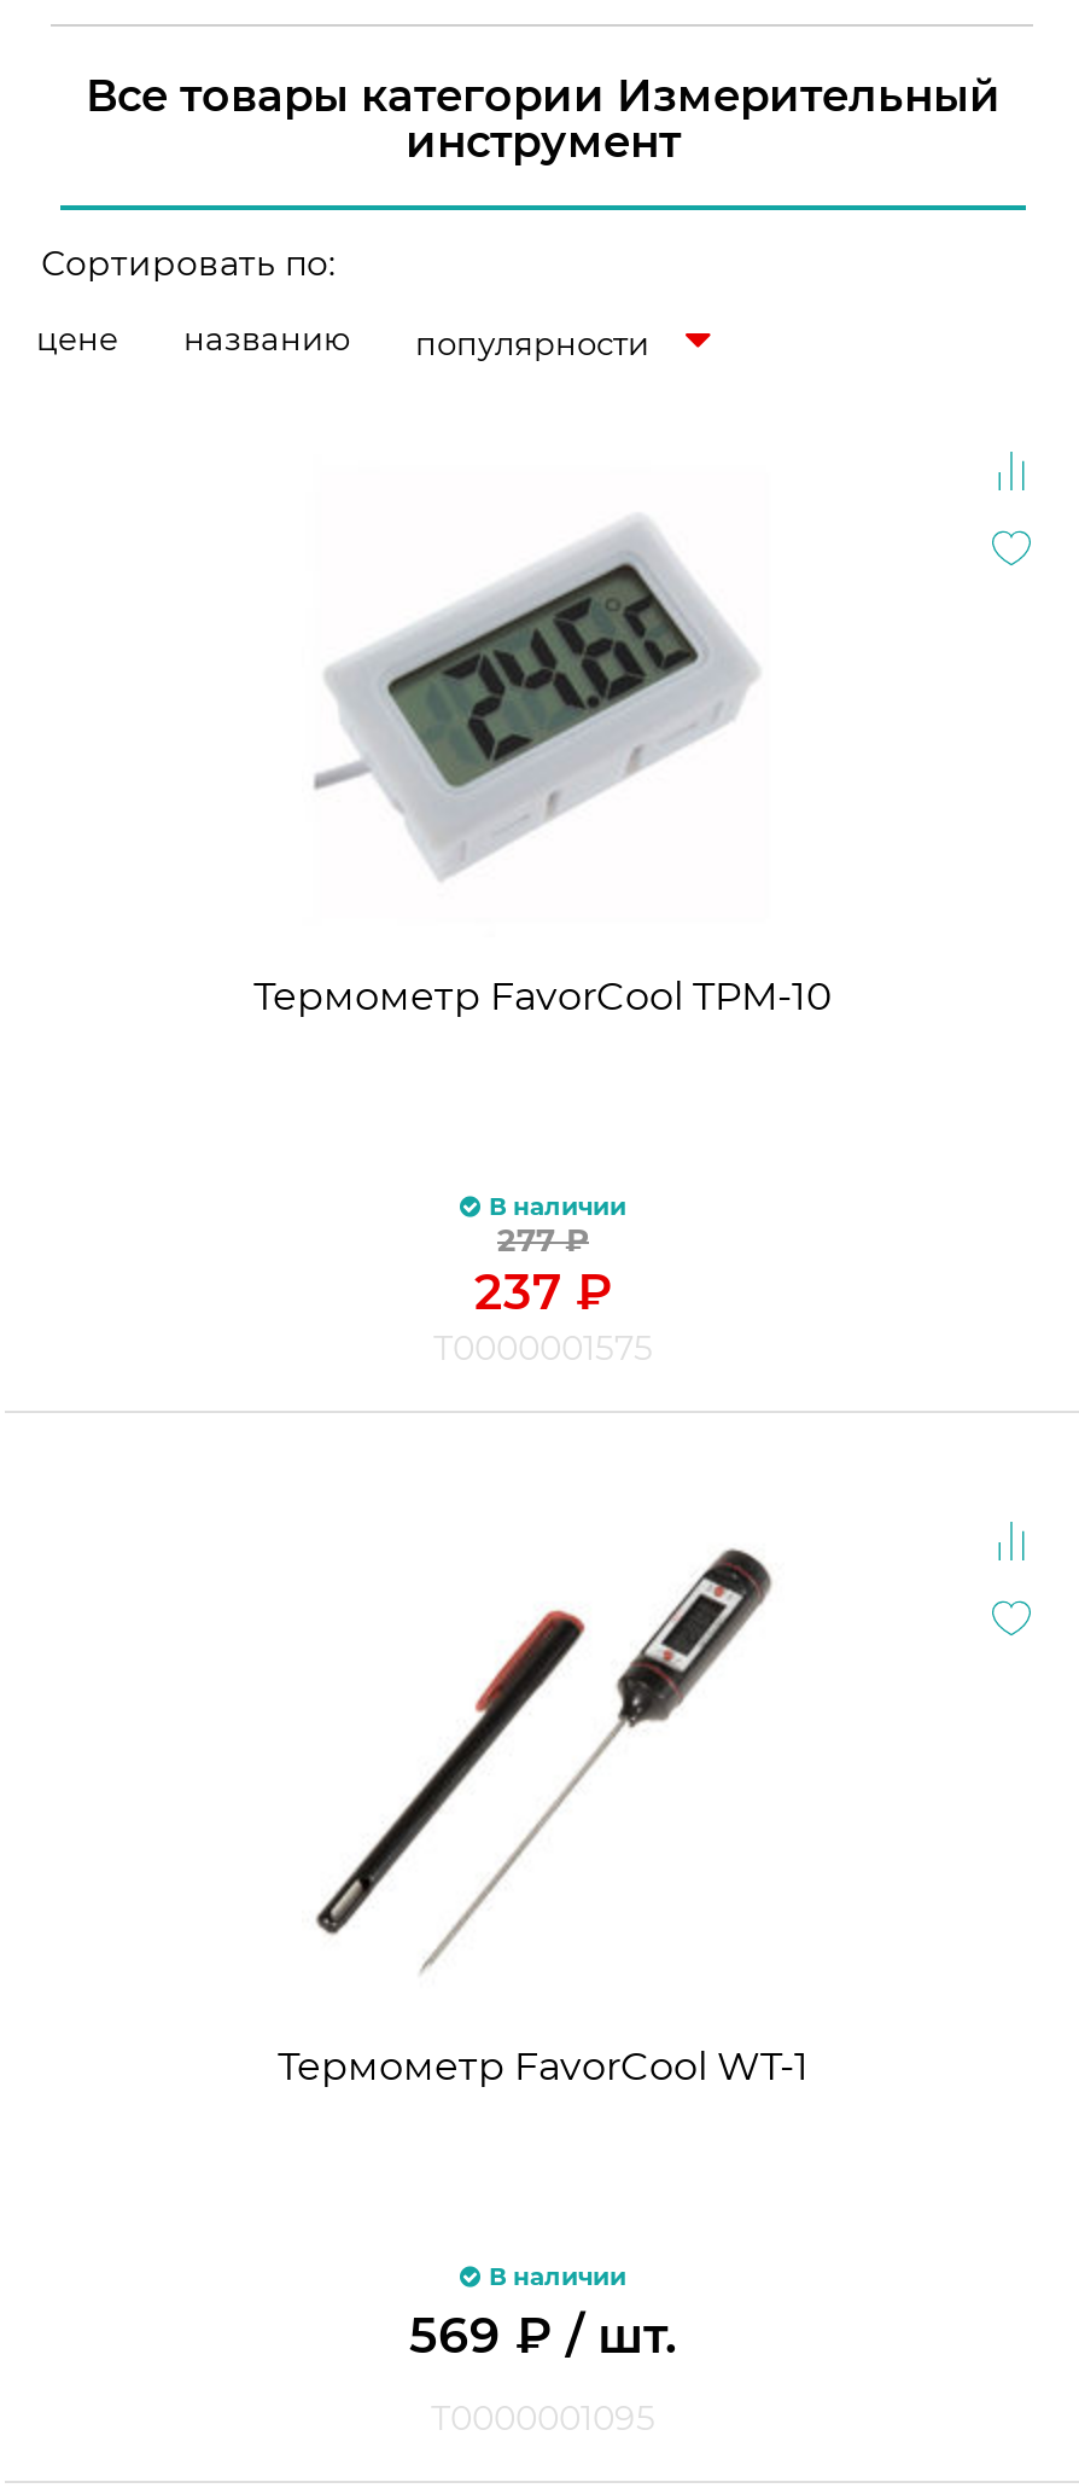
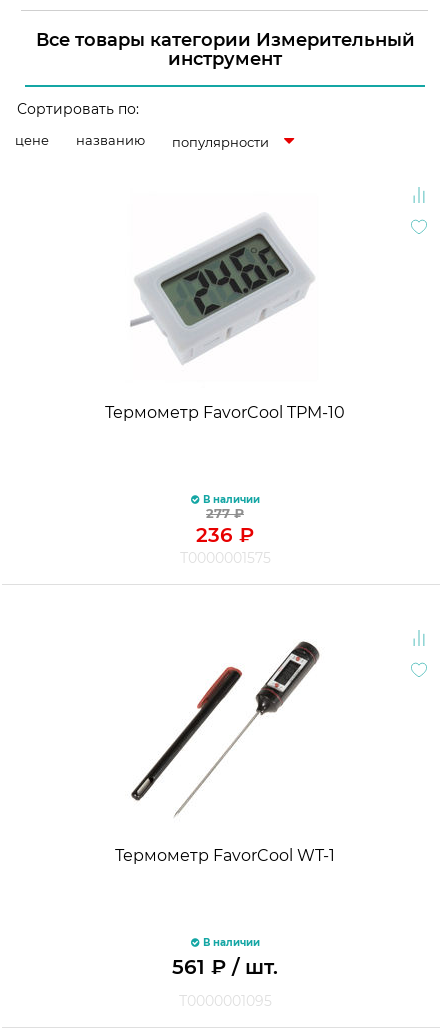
[474,1263,612,1321] 237 ₽ -> [196,523,254,547] 236 ₽
[409,2307,677,2365] 569 ₽ / шт. -> [172,955,278,979] 561 ₽ / шт.

